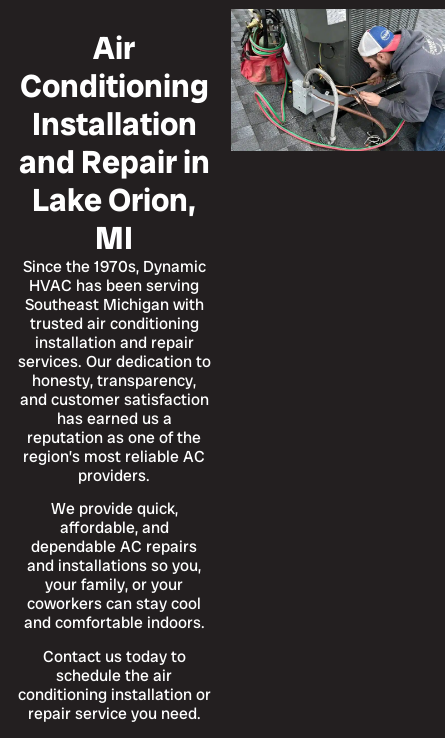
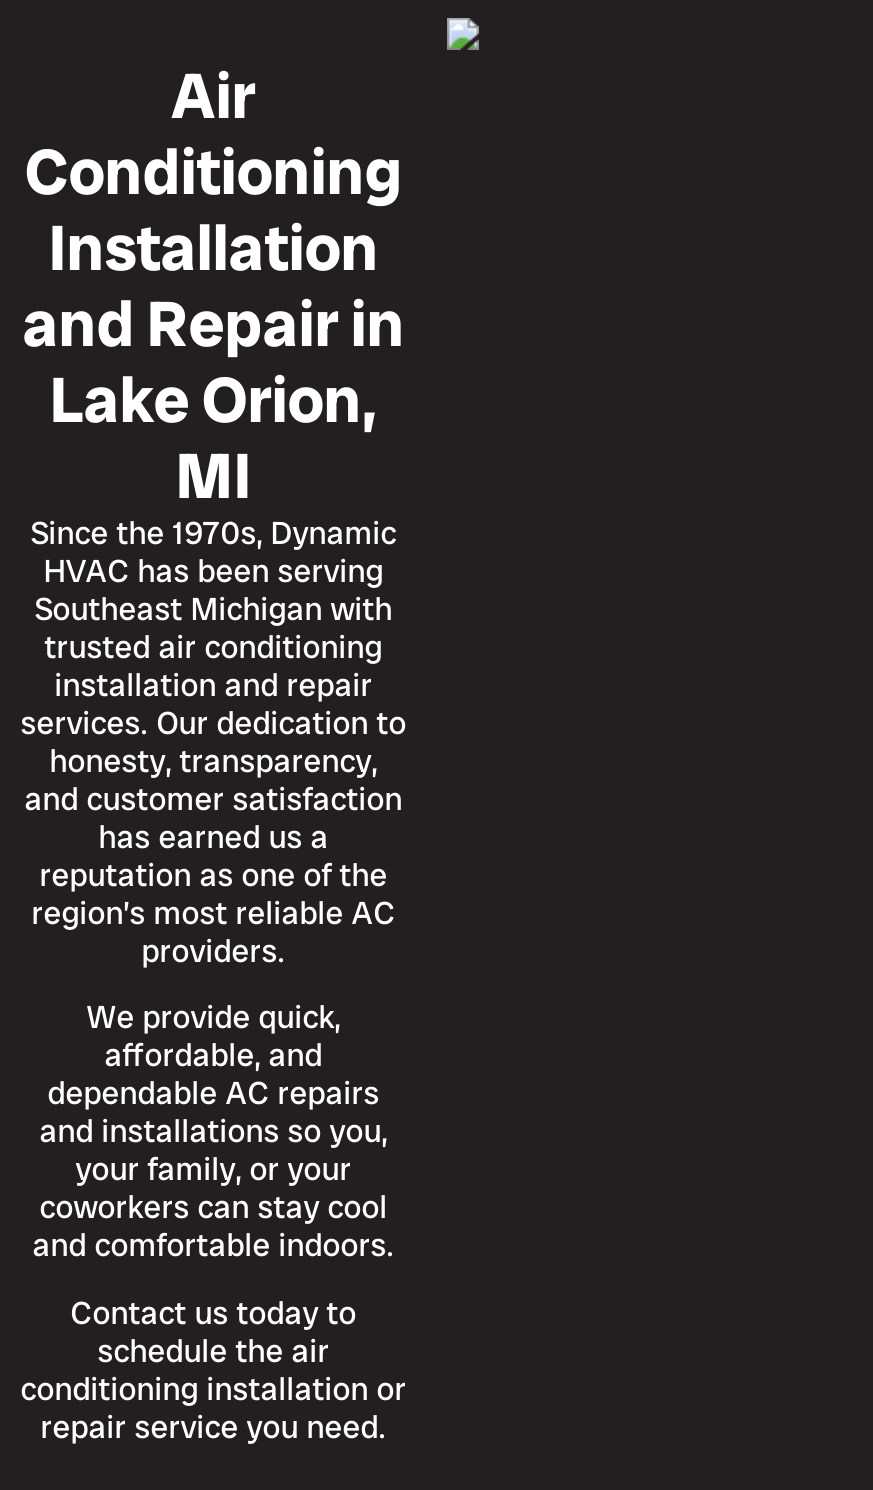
[230,8,442,152] [image] -> none

